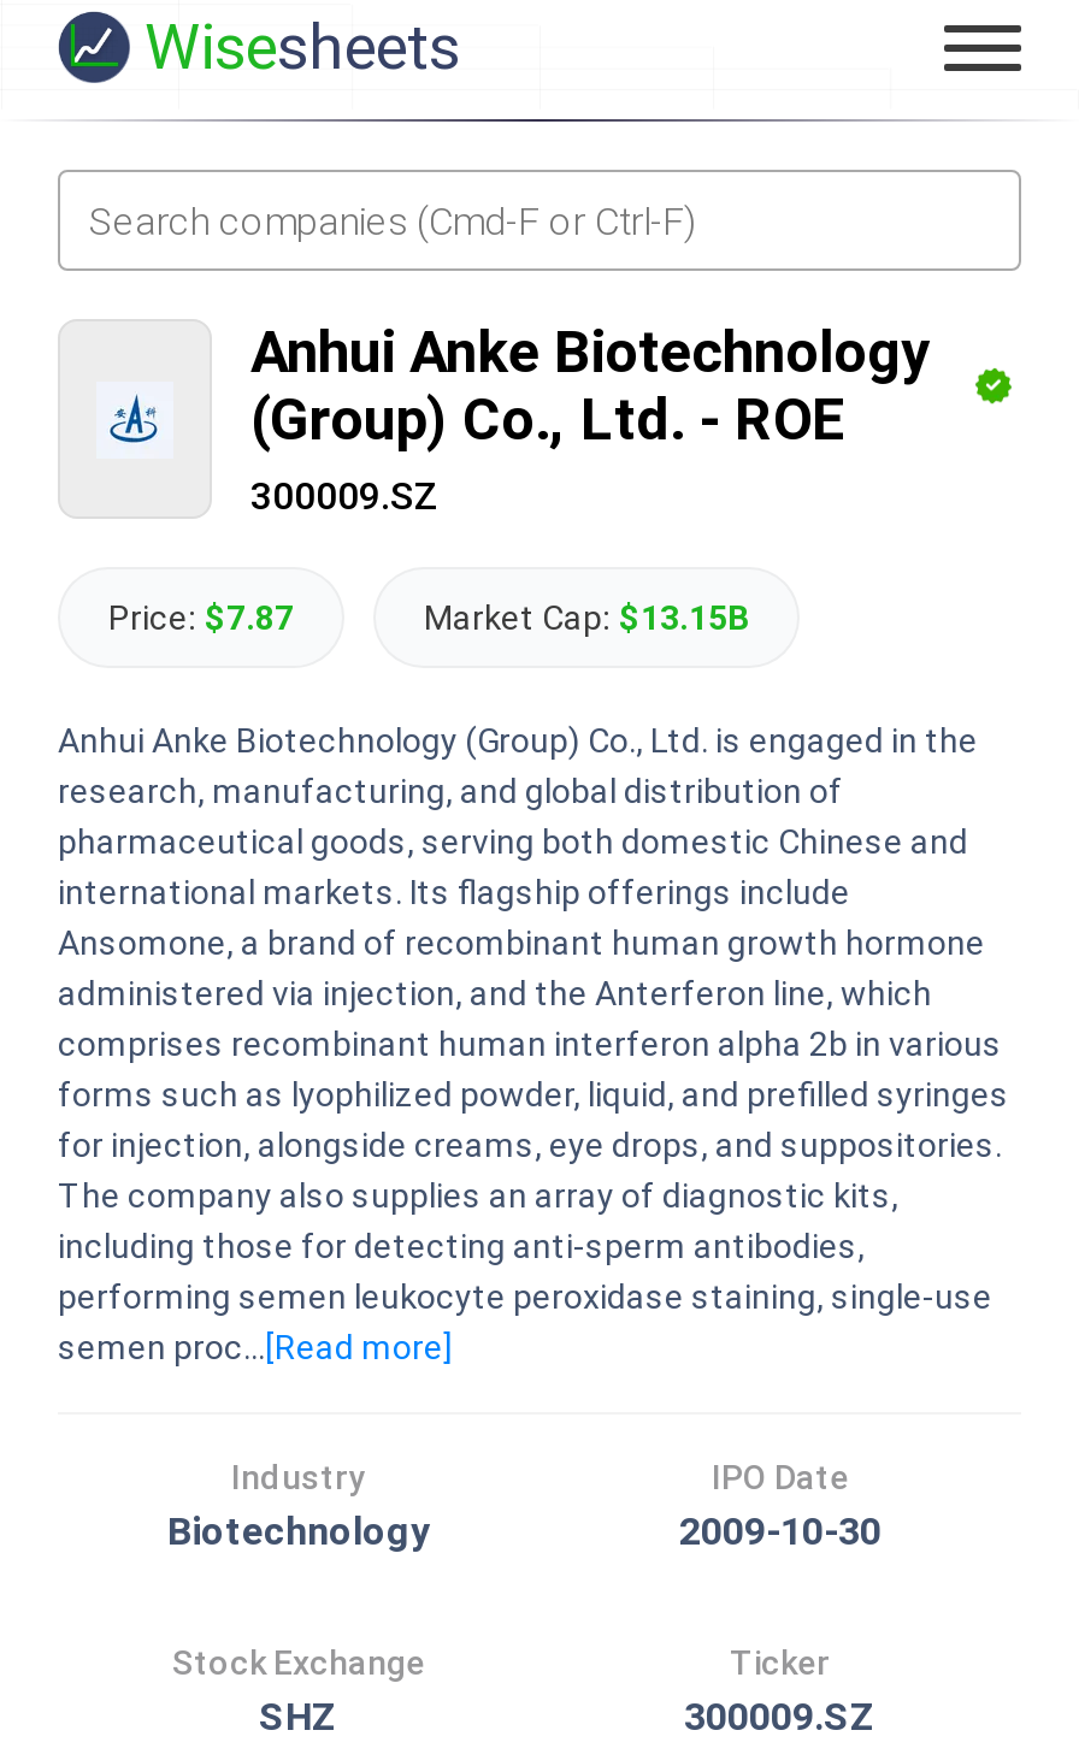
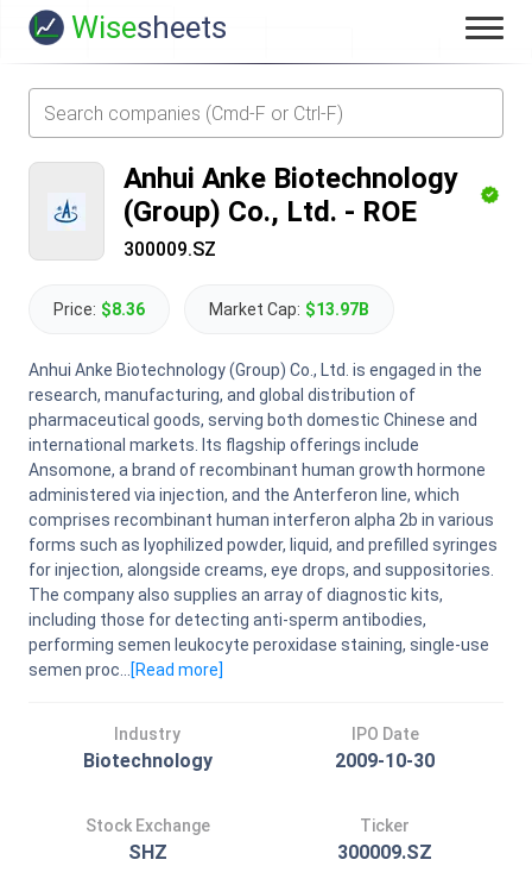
[108,598,294,637] Price: $7.87 -> [53,300,145,319] Price: $8.36
[424,598,749,637] Market Cap: $13.15B -> [209,300,369,319] Market Cap: $13.97B

